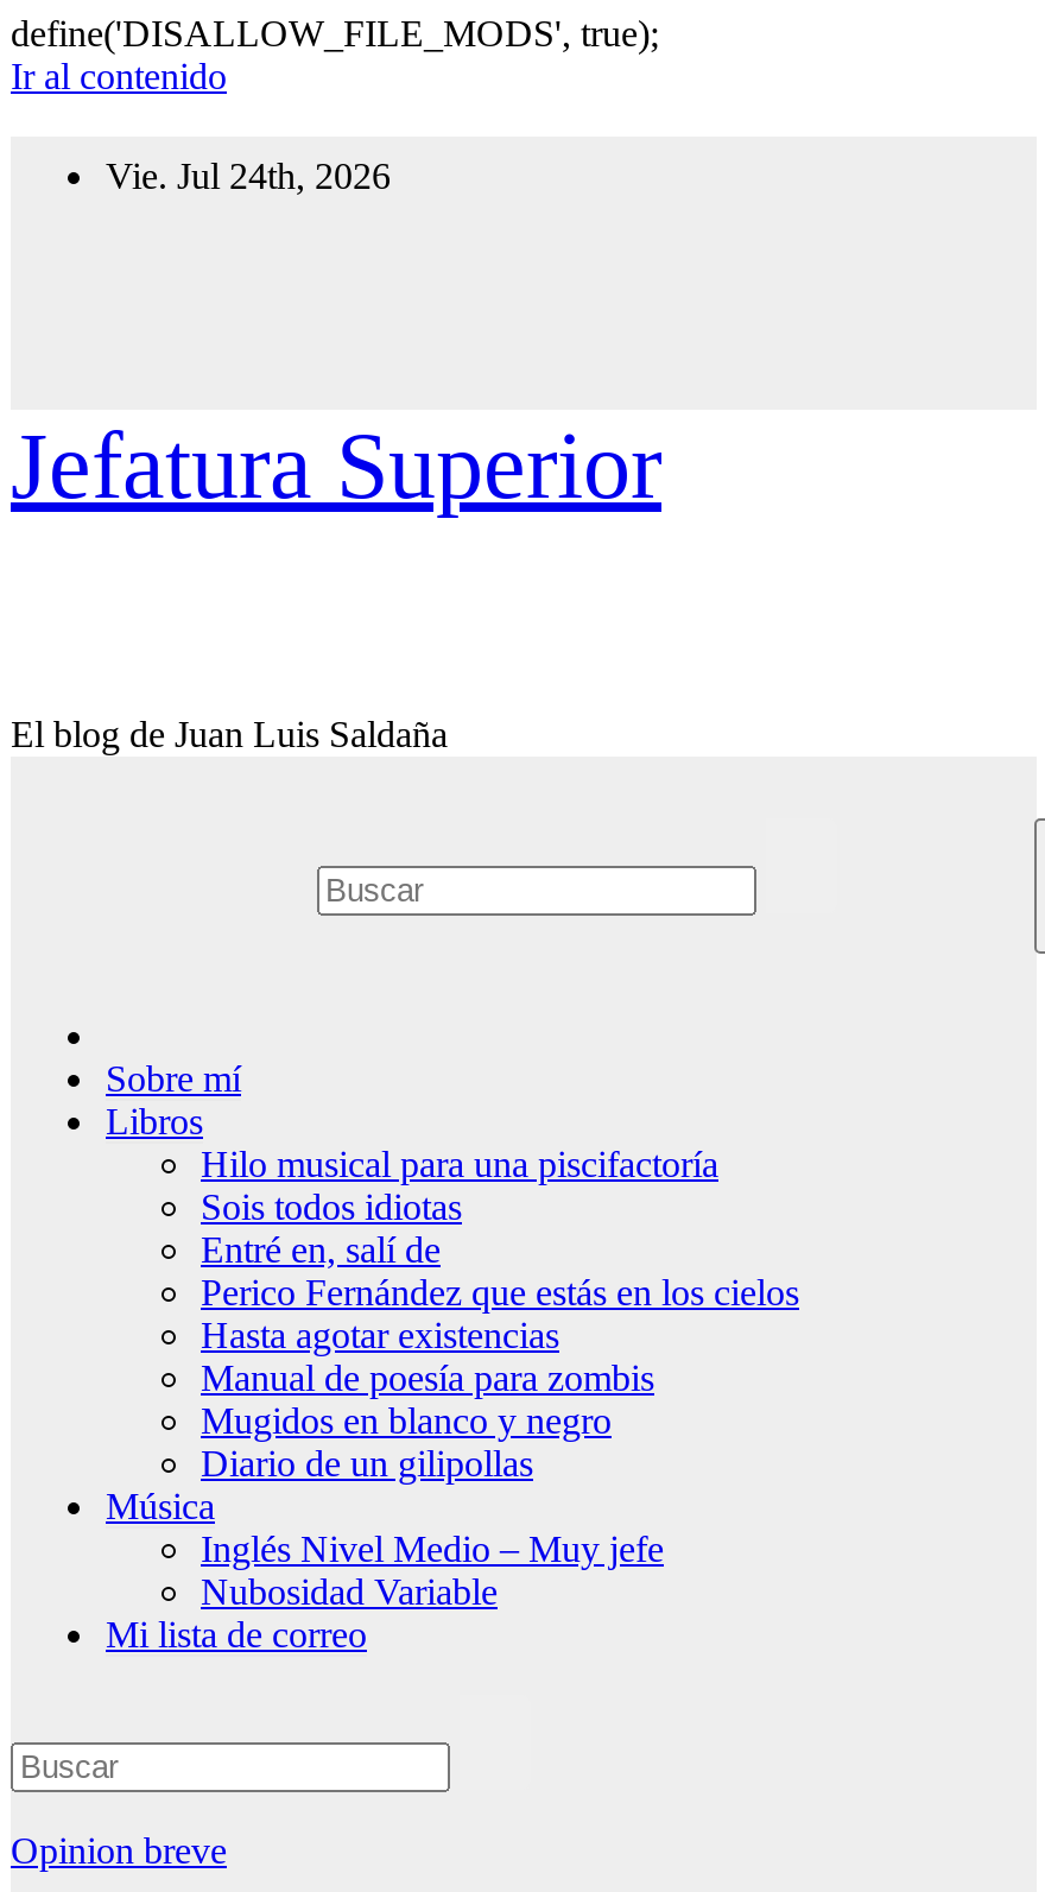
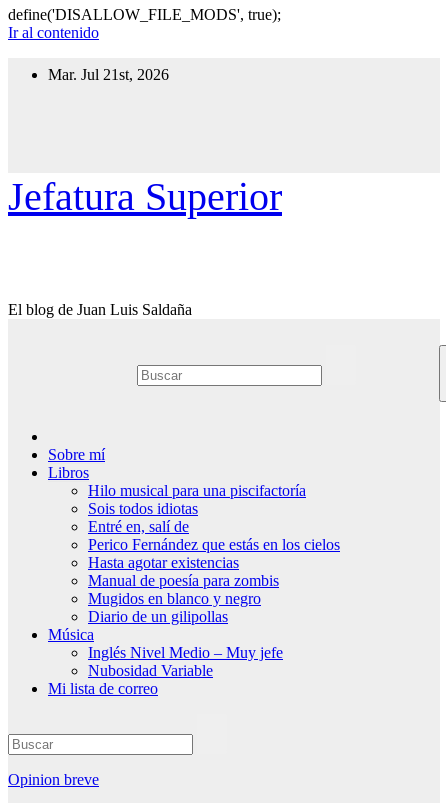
[106,156,391,196] Vie. Jul 24th, 2026 -> [48,66,169,83] Mar. Jul 21st, 2026

